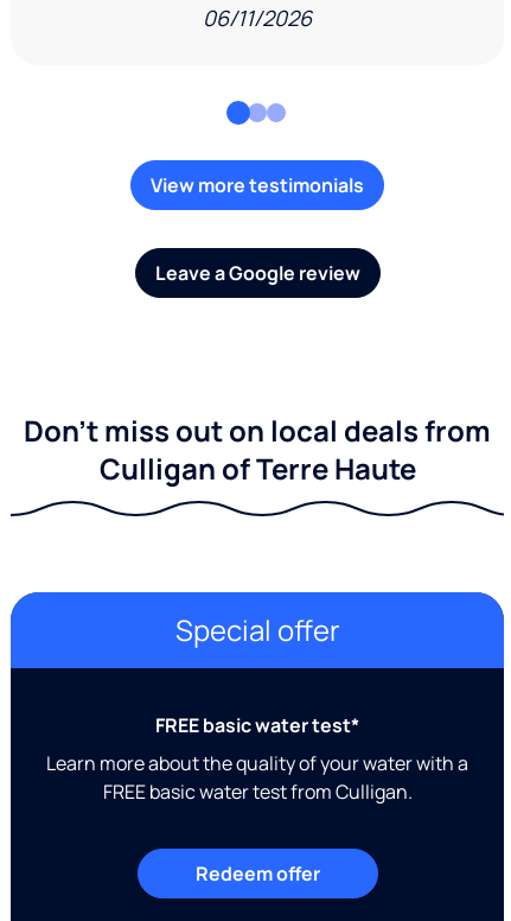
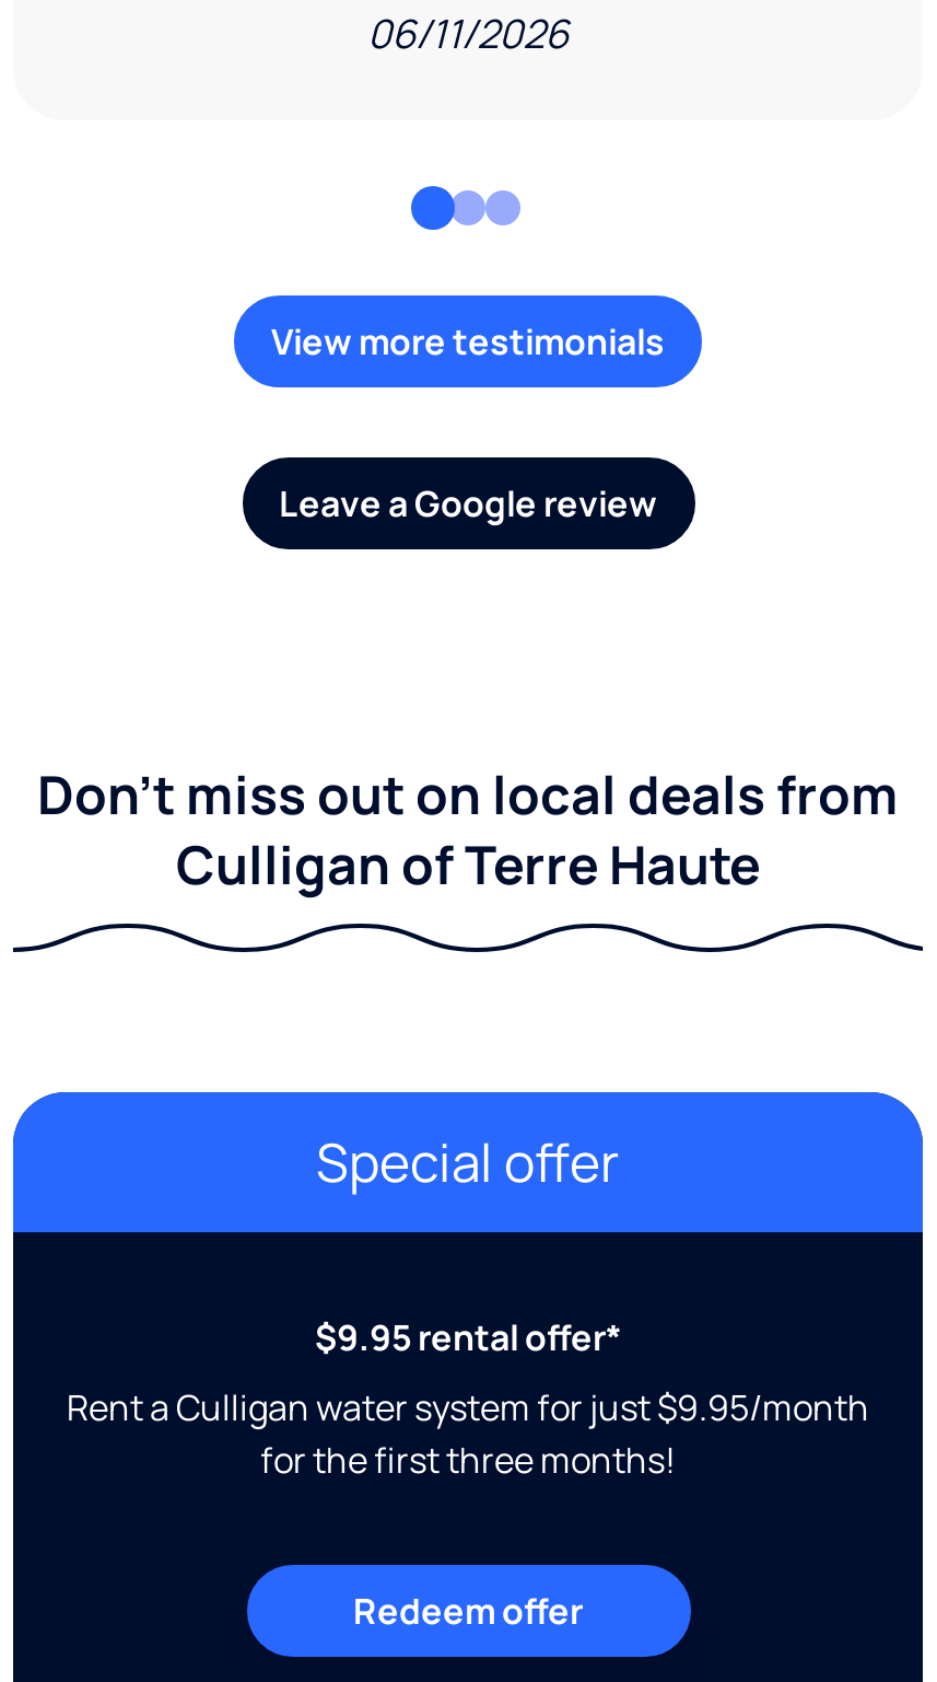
[155,712,359,738] FREE basic water test* -> [315,1312,621,1360] $9.95 rental offer*
[46,749,468,804] Learn more about the quality of your water with a | FREE basic water test from Culligan. -> [67,1382,869,1483] Rent a Culligan water system for just $9.95/month | for the first three months!

